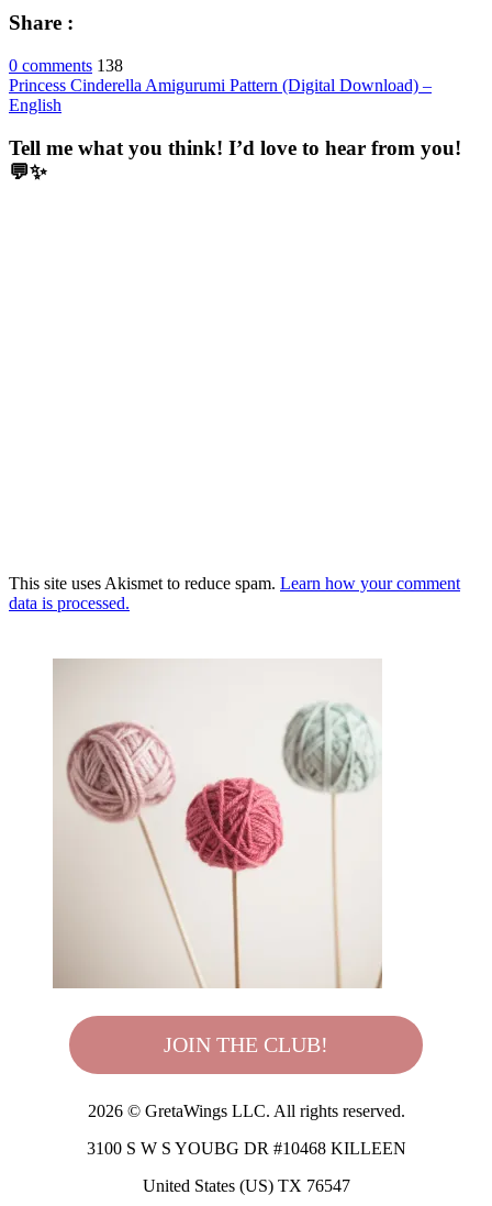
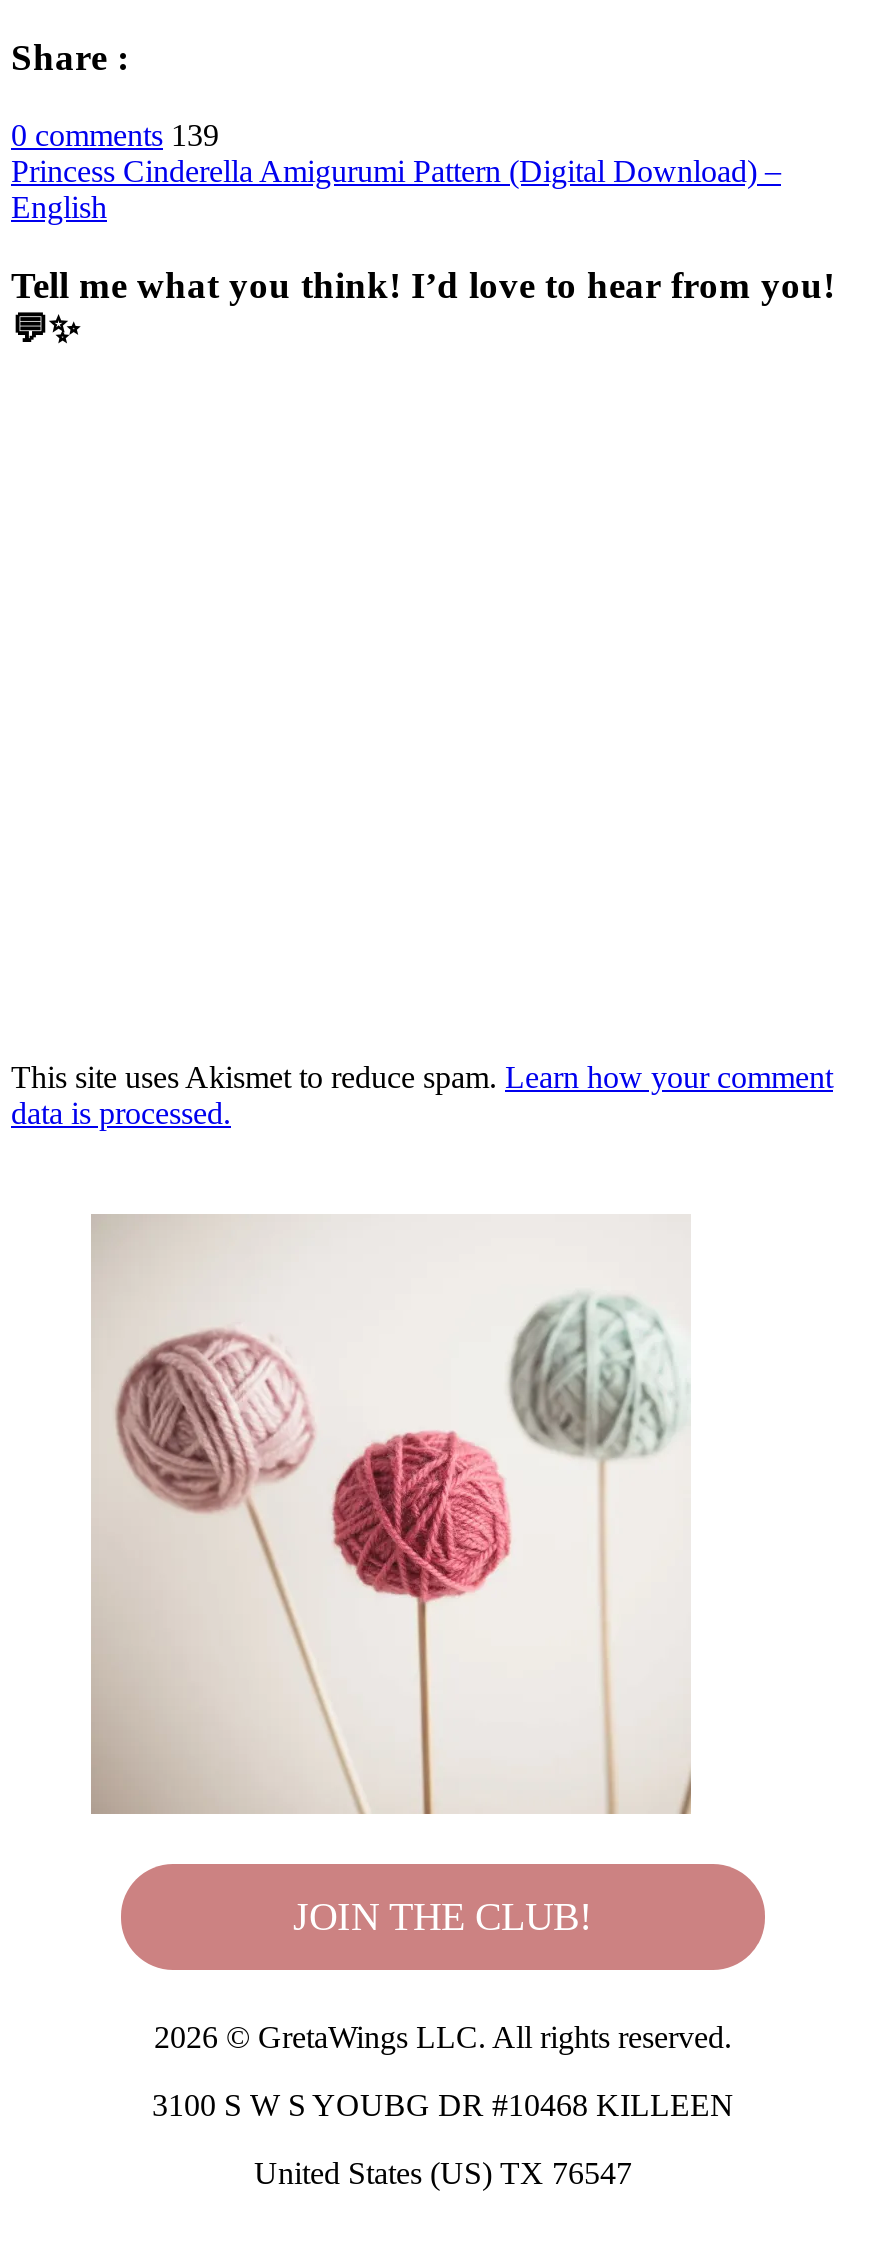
[9,56,123,75] 0 comments 138 -> [11,118,219,152] 0 comments 139

